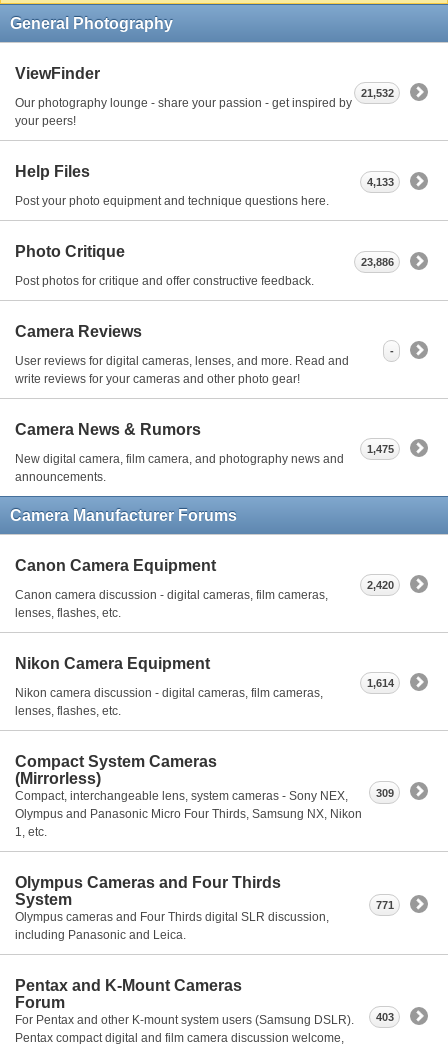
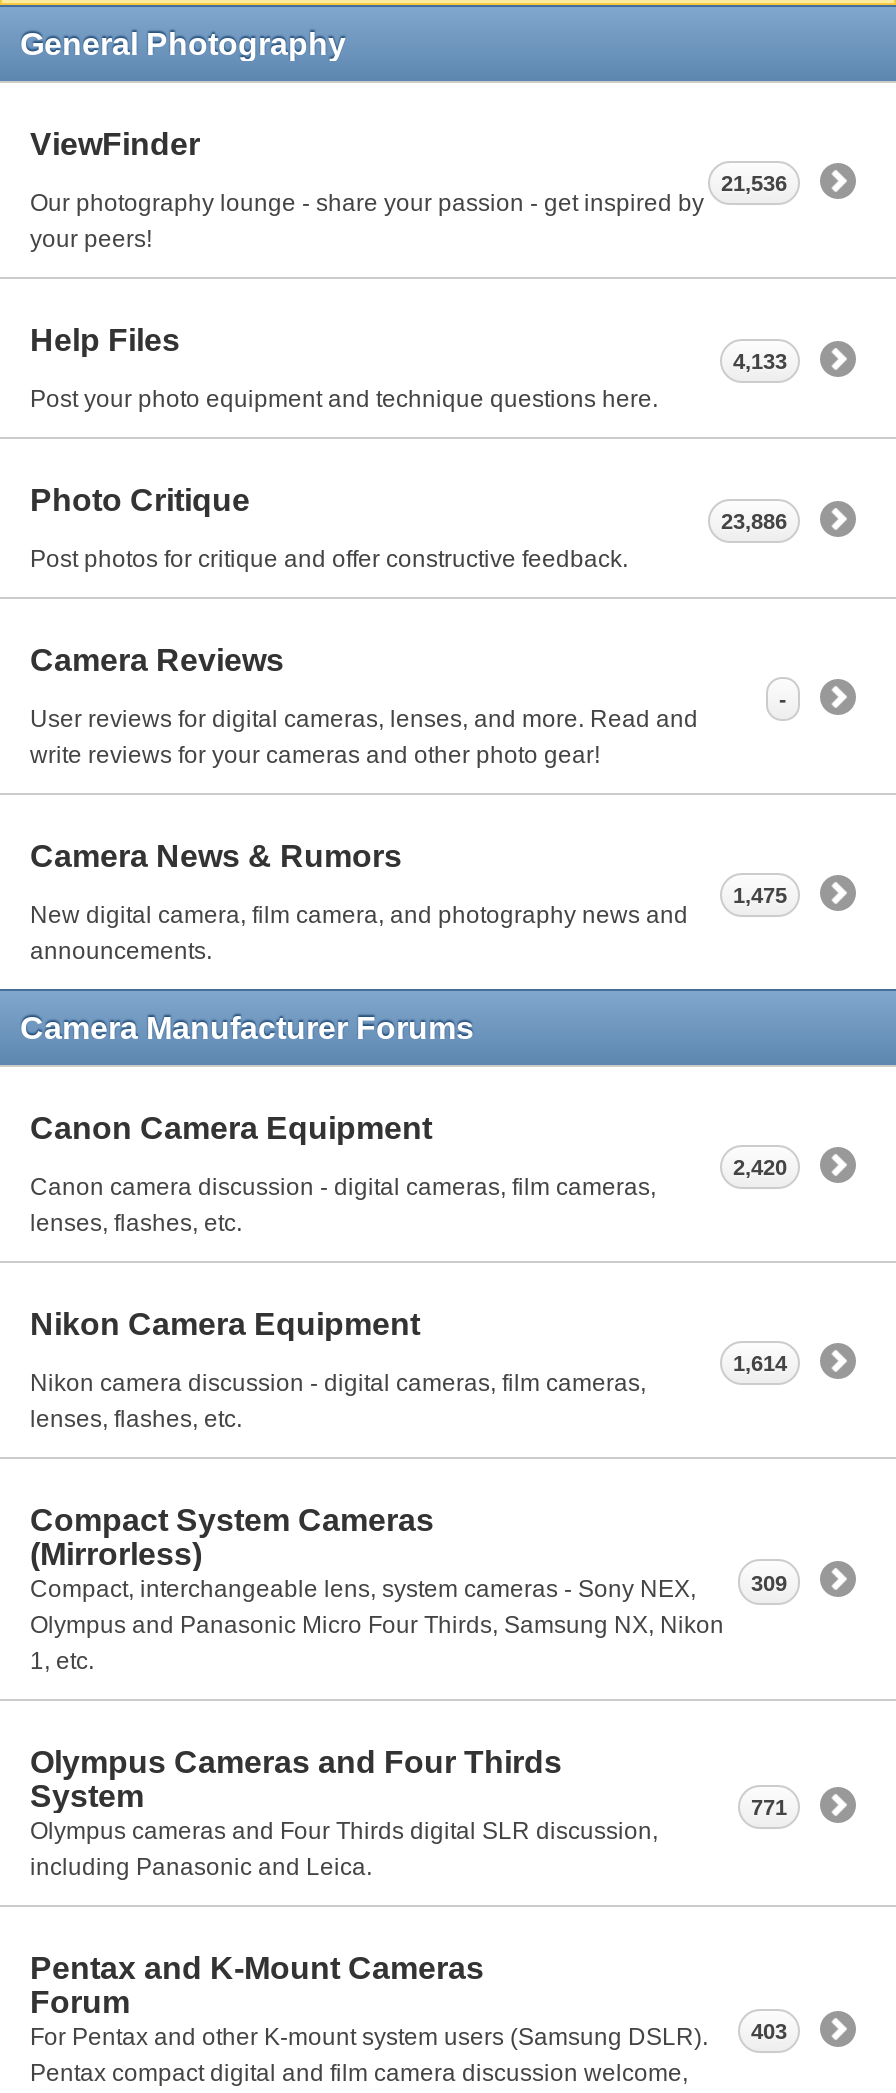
[360,87,393,99] 21,532 -> [721,171,787,195] 21,536

